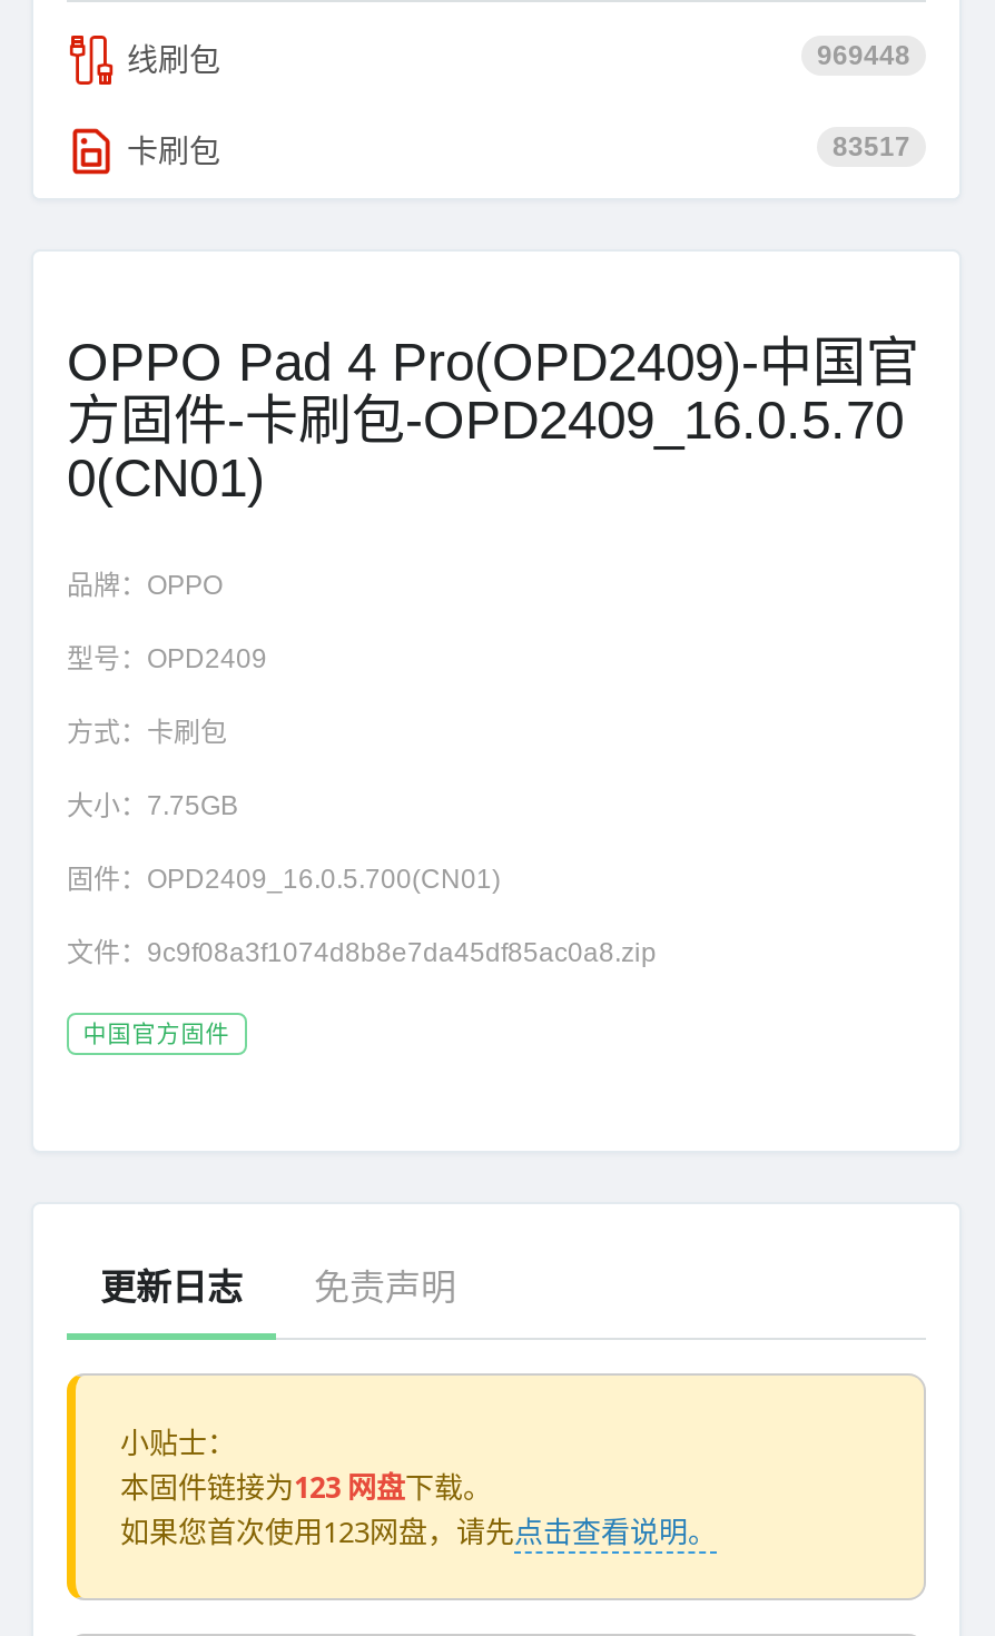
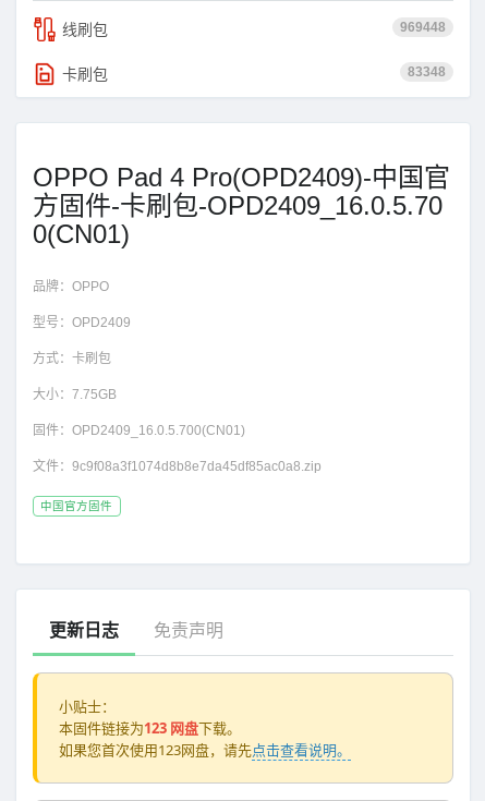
[833,131,910,162] 83517 -> [408,64,446,80] 83348

